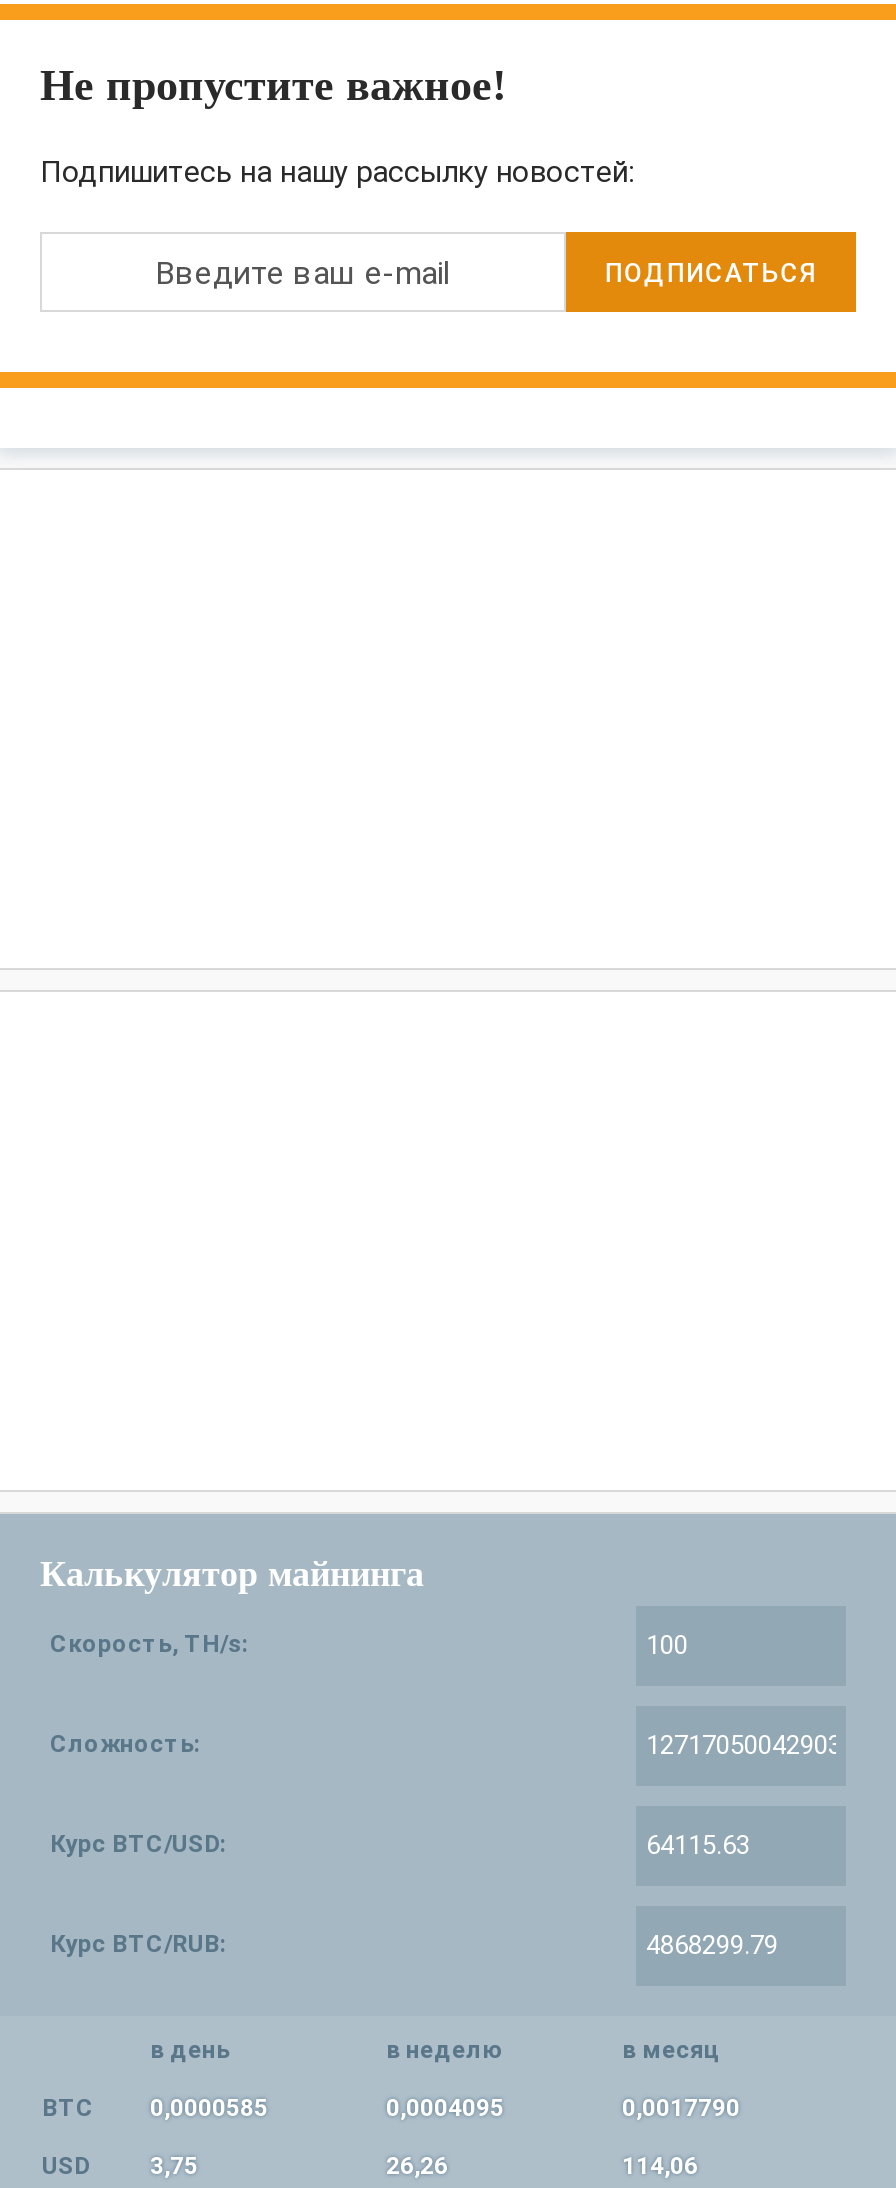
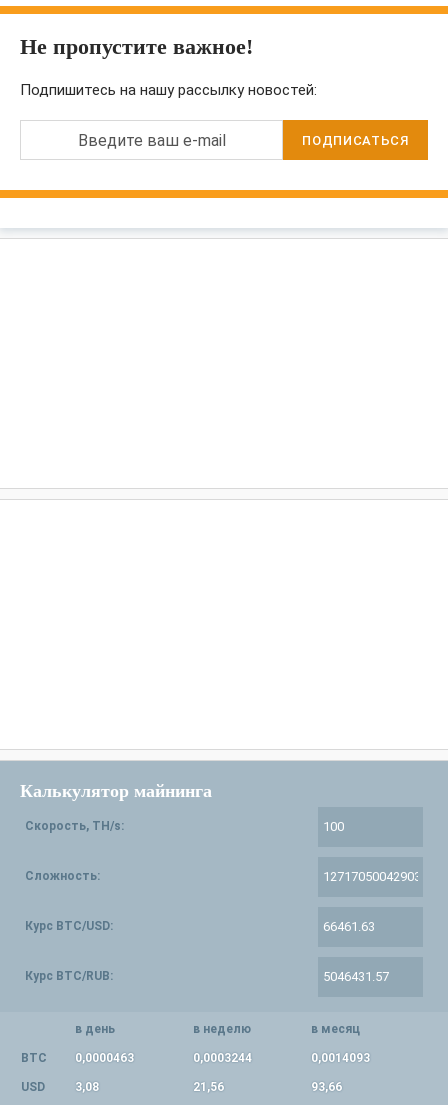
[42,2094,268,2122] BTC 0,0000585 -> [21,1051,134,1065] BTC 0,0000463
[386,2094,504,2122] 0,0004095 -> [193,1051,252,1065] 0,0003244
[622,2094,740,2122] 0,0017790 -> [311,1051,370,1065] 0,0014093
[150,2152,198,2180] 3,75 -> [75,1080,99,1094] 3,08
[386,2152,448,2180] 26,26 -> [193,1080,224,1094] 21,56
[622,2152,698,2180] 114,06 -> [311,1080,342,1094] 93,66

